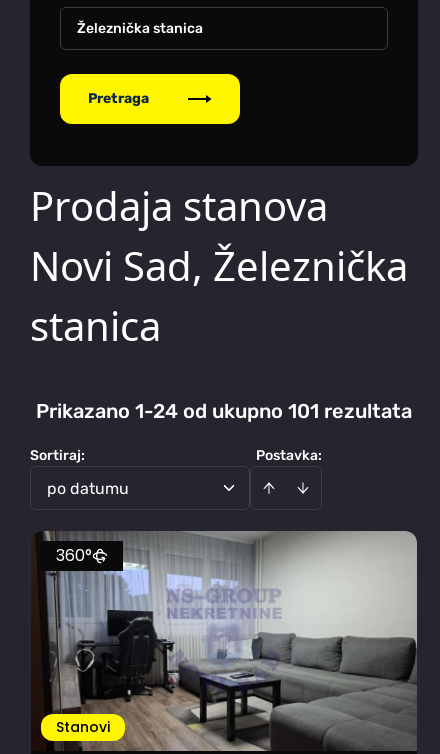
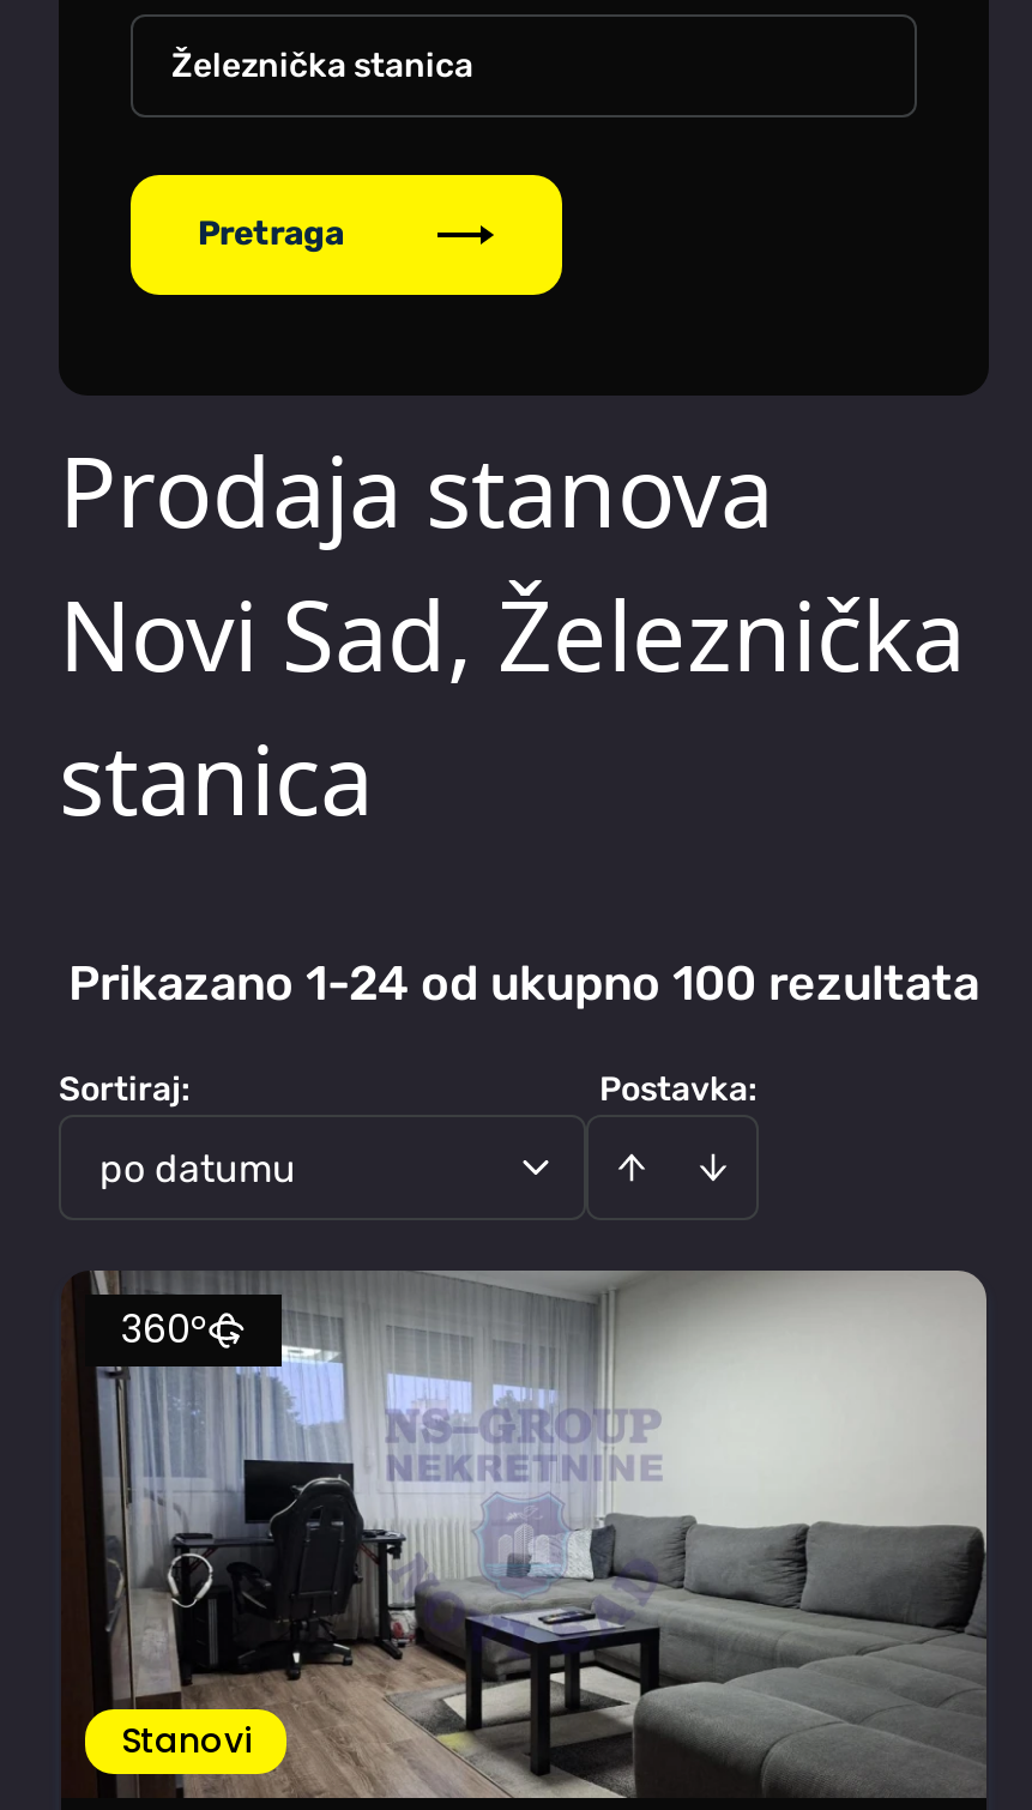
[36,399,412,423] Prikazano 1-24 od ukupno 101 rezultata -> [68,954,979,1012] Prikazano 1-24 od ukupno 100 rezultata

